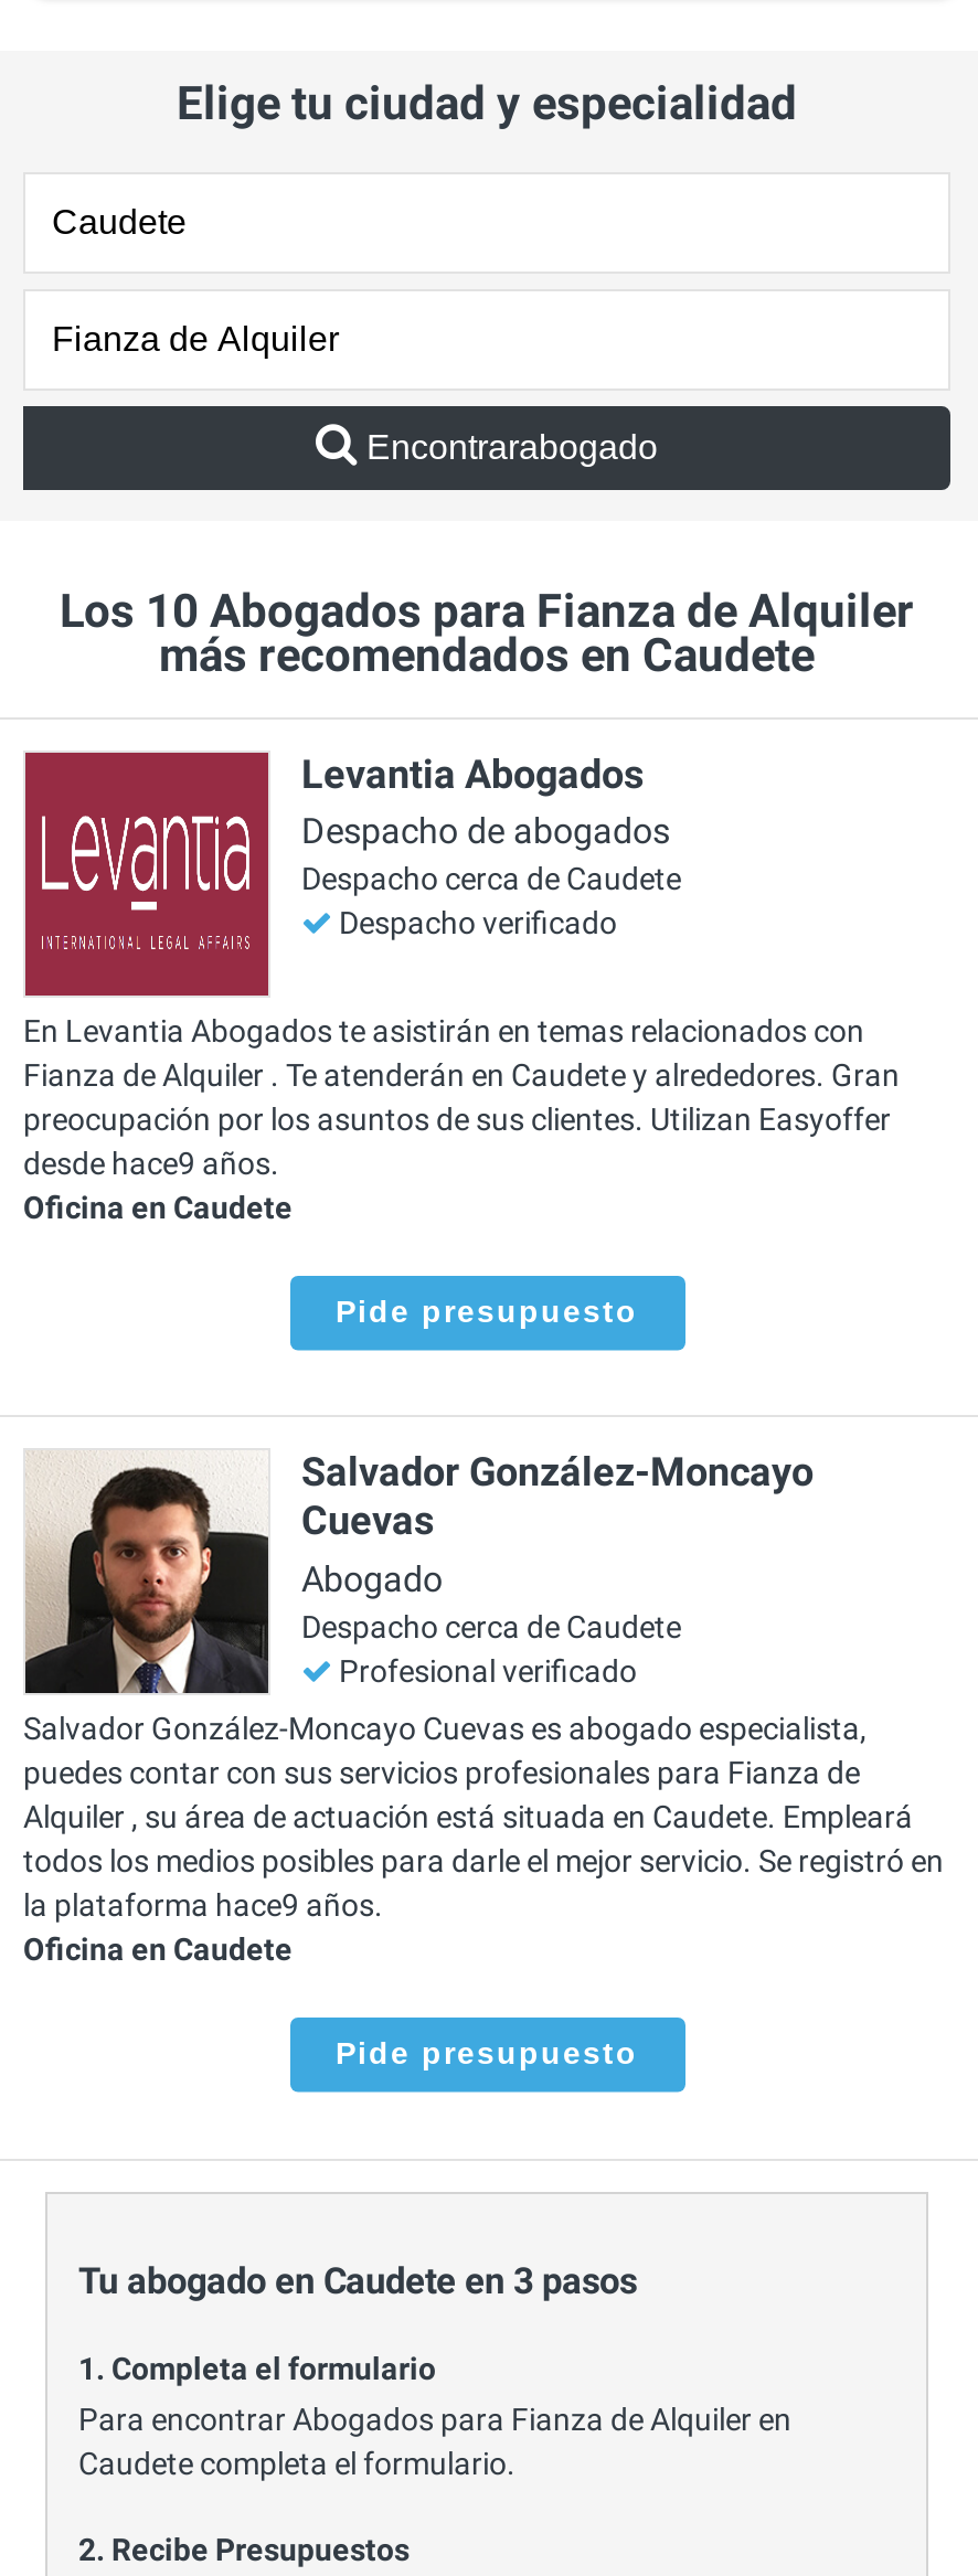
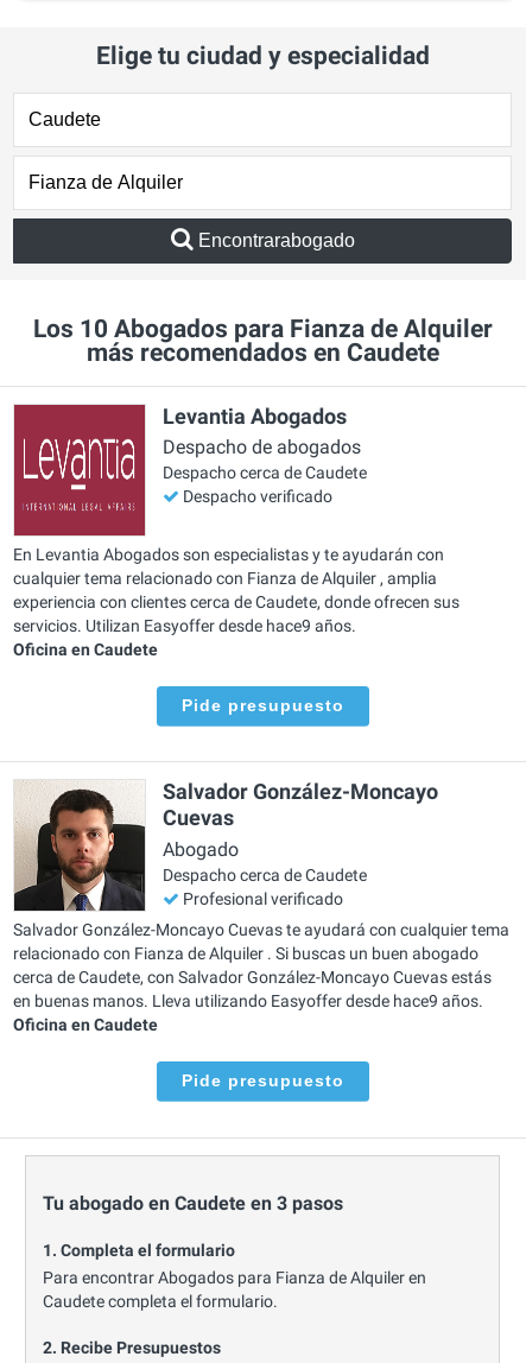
[23,1013,900,1181] En Levantia Abogados te asistirán en temas relacionados con | Fianza de Alquiler . Te atenderán en Caudete y alrededores. Gran | preocupación por los asuntos de sus clientes. Utilizan Easyoffer | desde hace9 años. -> [13,545,460,635] En Levantia Abogados son especialistas y te ayudarán con | cualquier tema relacionado con Fianza de Alquiler , amplia | experiencia con clientes cerca de Caudete, donde ofrecen sus | servicios. Utilizan Easyoffer desde hace9 años.
[23,1711,944,1923] Salvador González-Moncayo Cuevas es abogado especialista, | puedes contar con sus servicios profesionales para Fianza de | Alquiler , su área de actuación está situada en Caudete. Empleará | todos los medios posibles para darle el mejor servicio. Se registró en | la plataforma hace9 años. -> [13,920,509,1011] Salvador González-Moncayo Cuevas te ayudará con cualquier tema | relacionado con Fianza de Alquiler . Si buscas un buen abogado | cerca de Caudete, con Salvador González-Moncayo Cuevas estás | en buenas manos. Lleva utilizando Easyoffer desde hace9 años.

